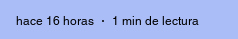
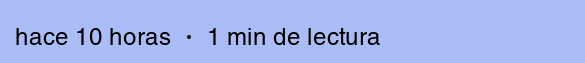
[16,14,199,28] hace 16 horas 1 min de lectura -> [15,23,381,51] hace 10 horas 1 min de lectura

